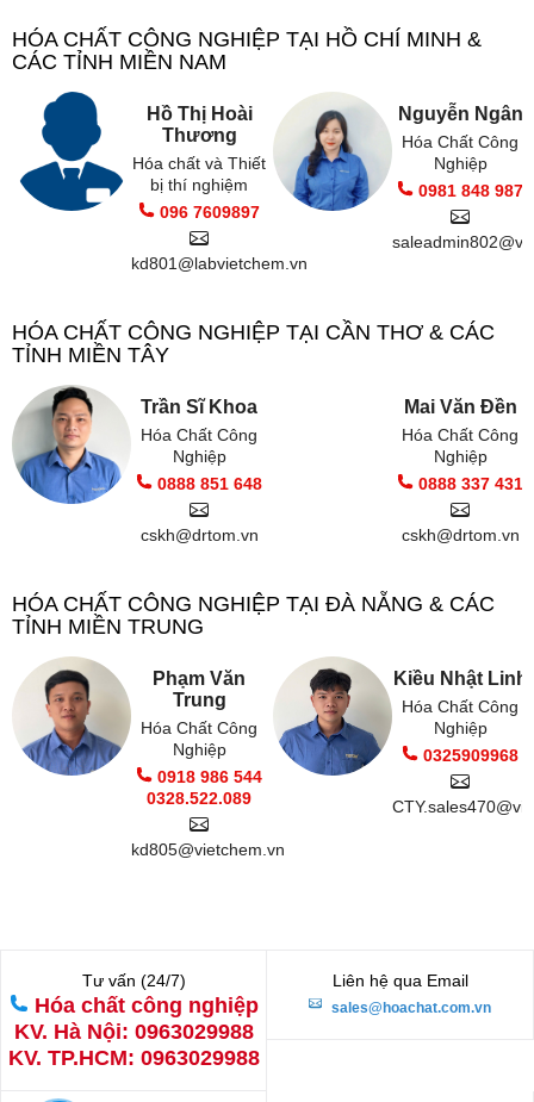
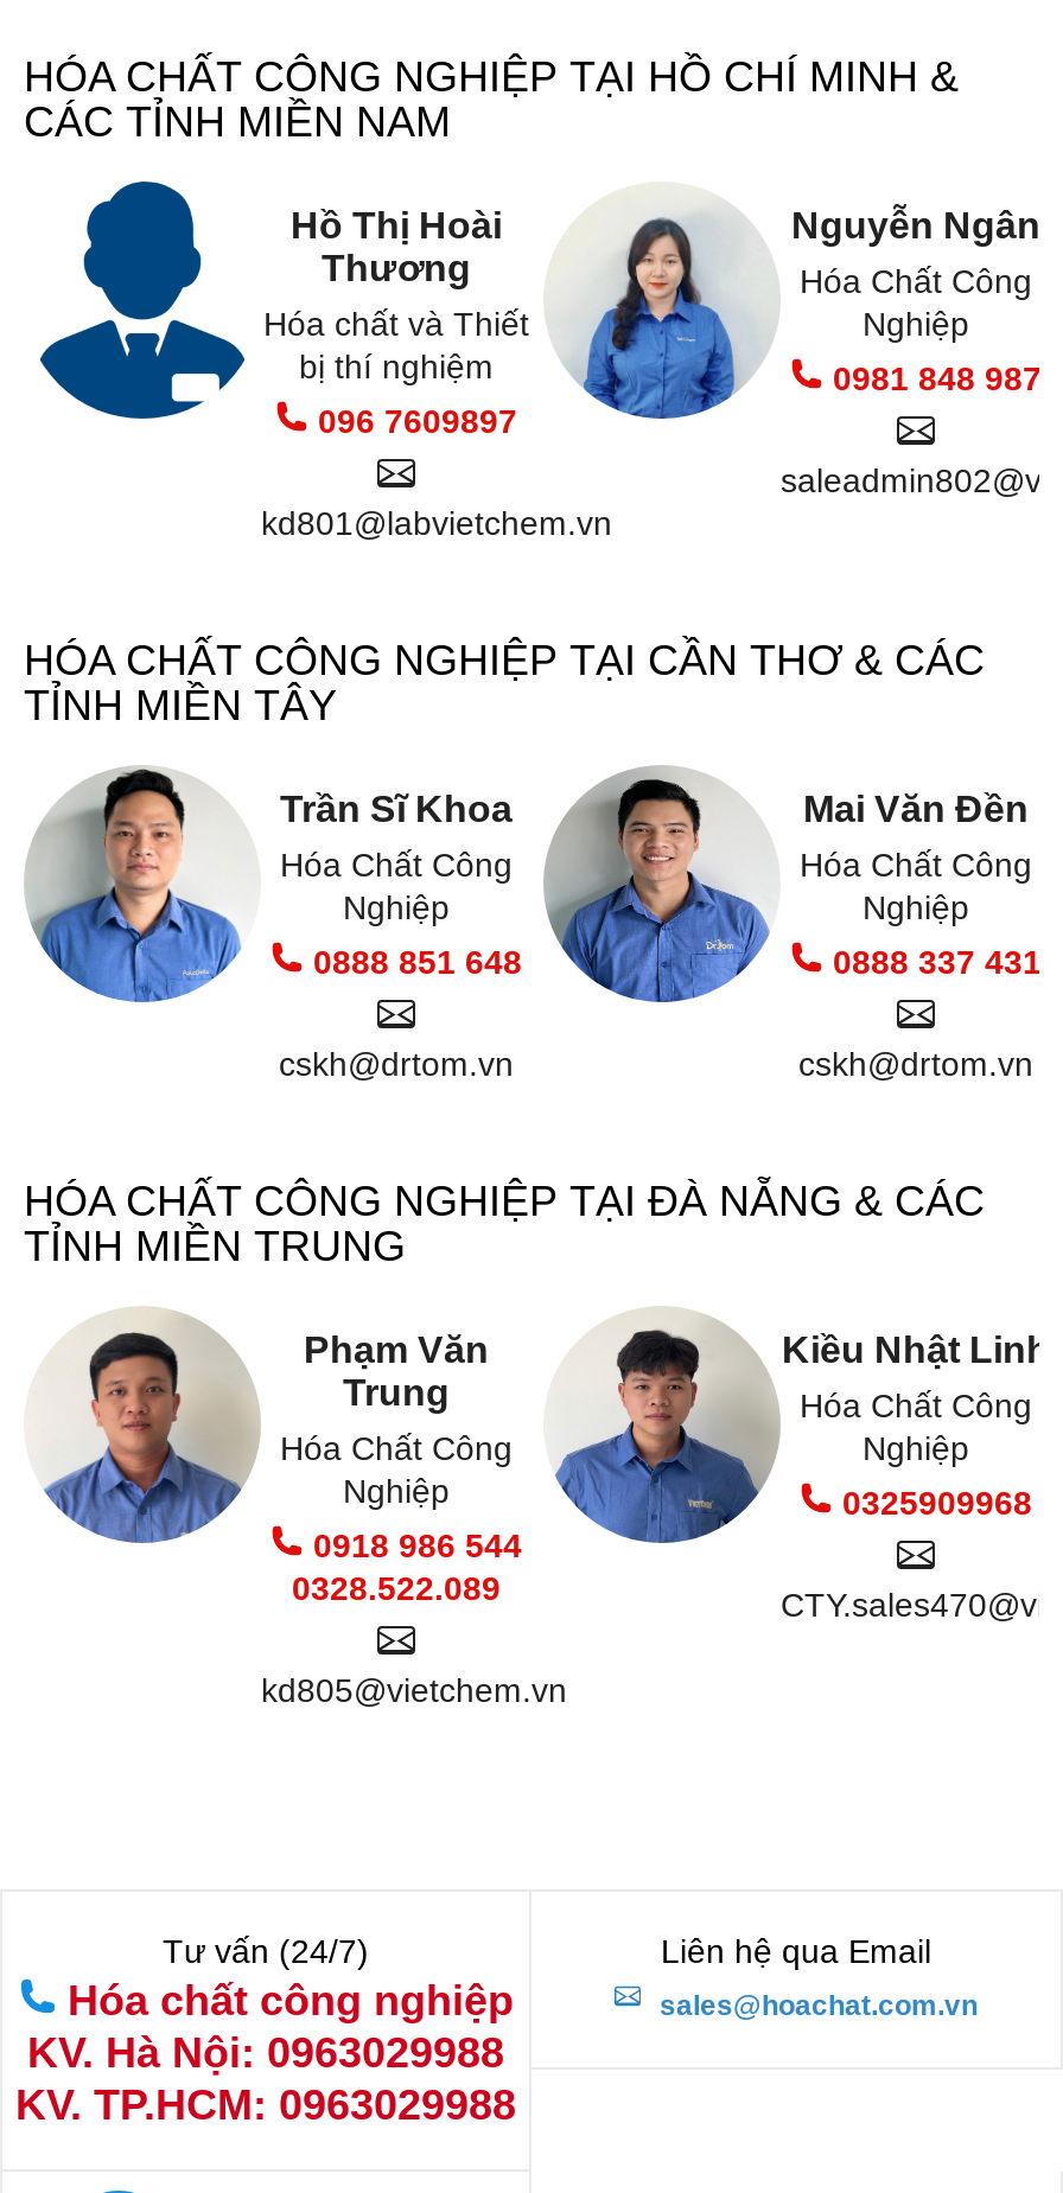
none -> [543,765,774,1005] [image]

